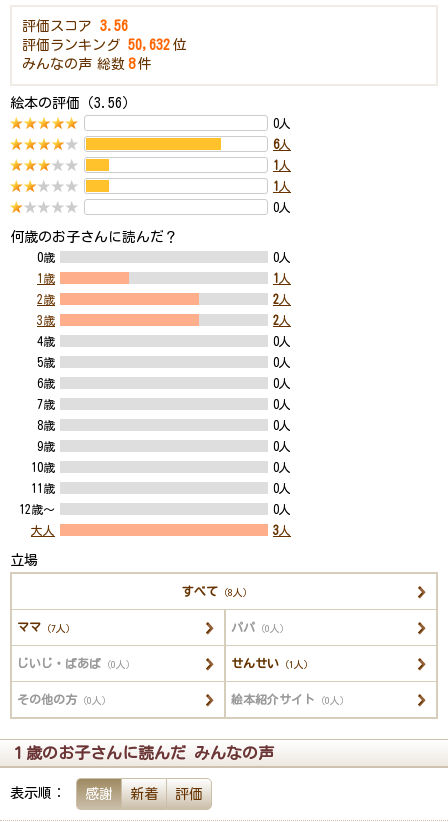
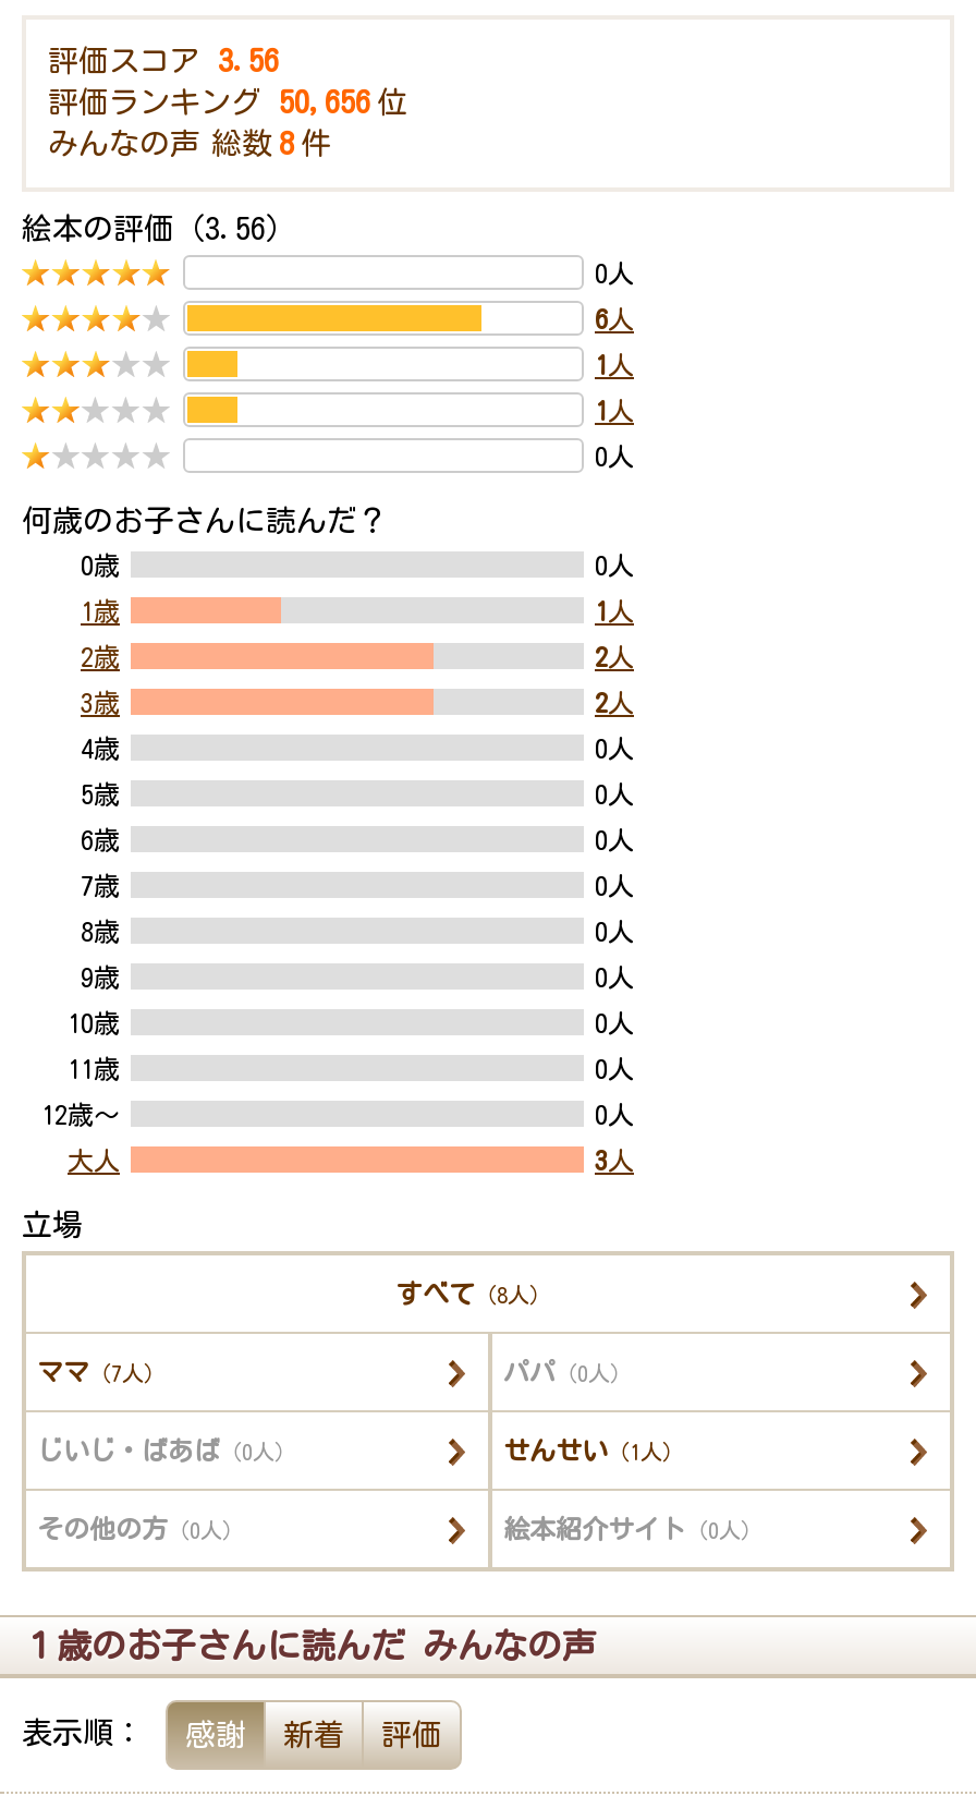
[22,37,187,51] 評価ランキング 50,632 位 -> [48,86,407,117] 評価ランキング 50,656 位

